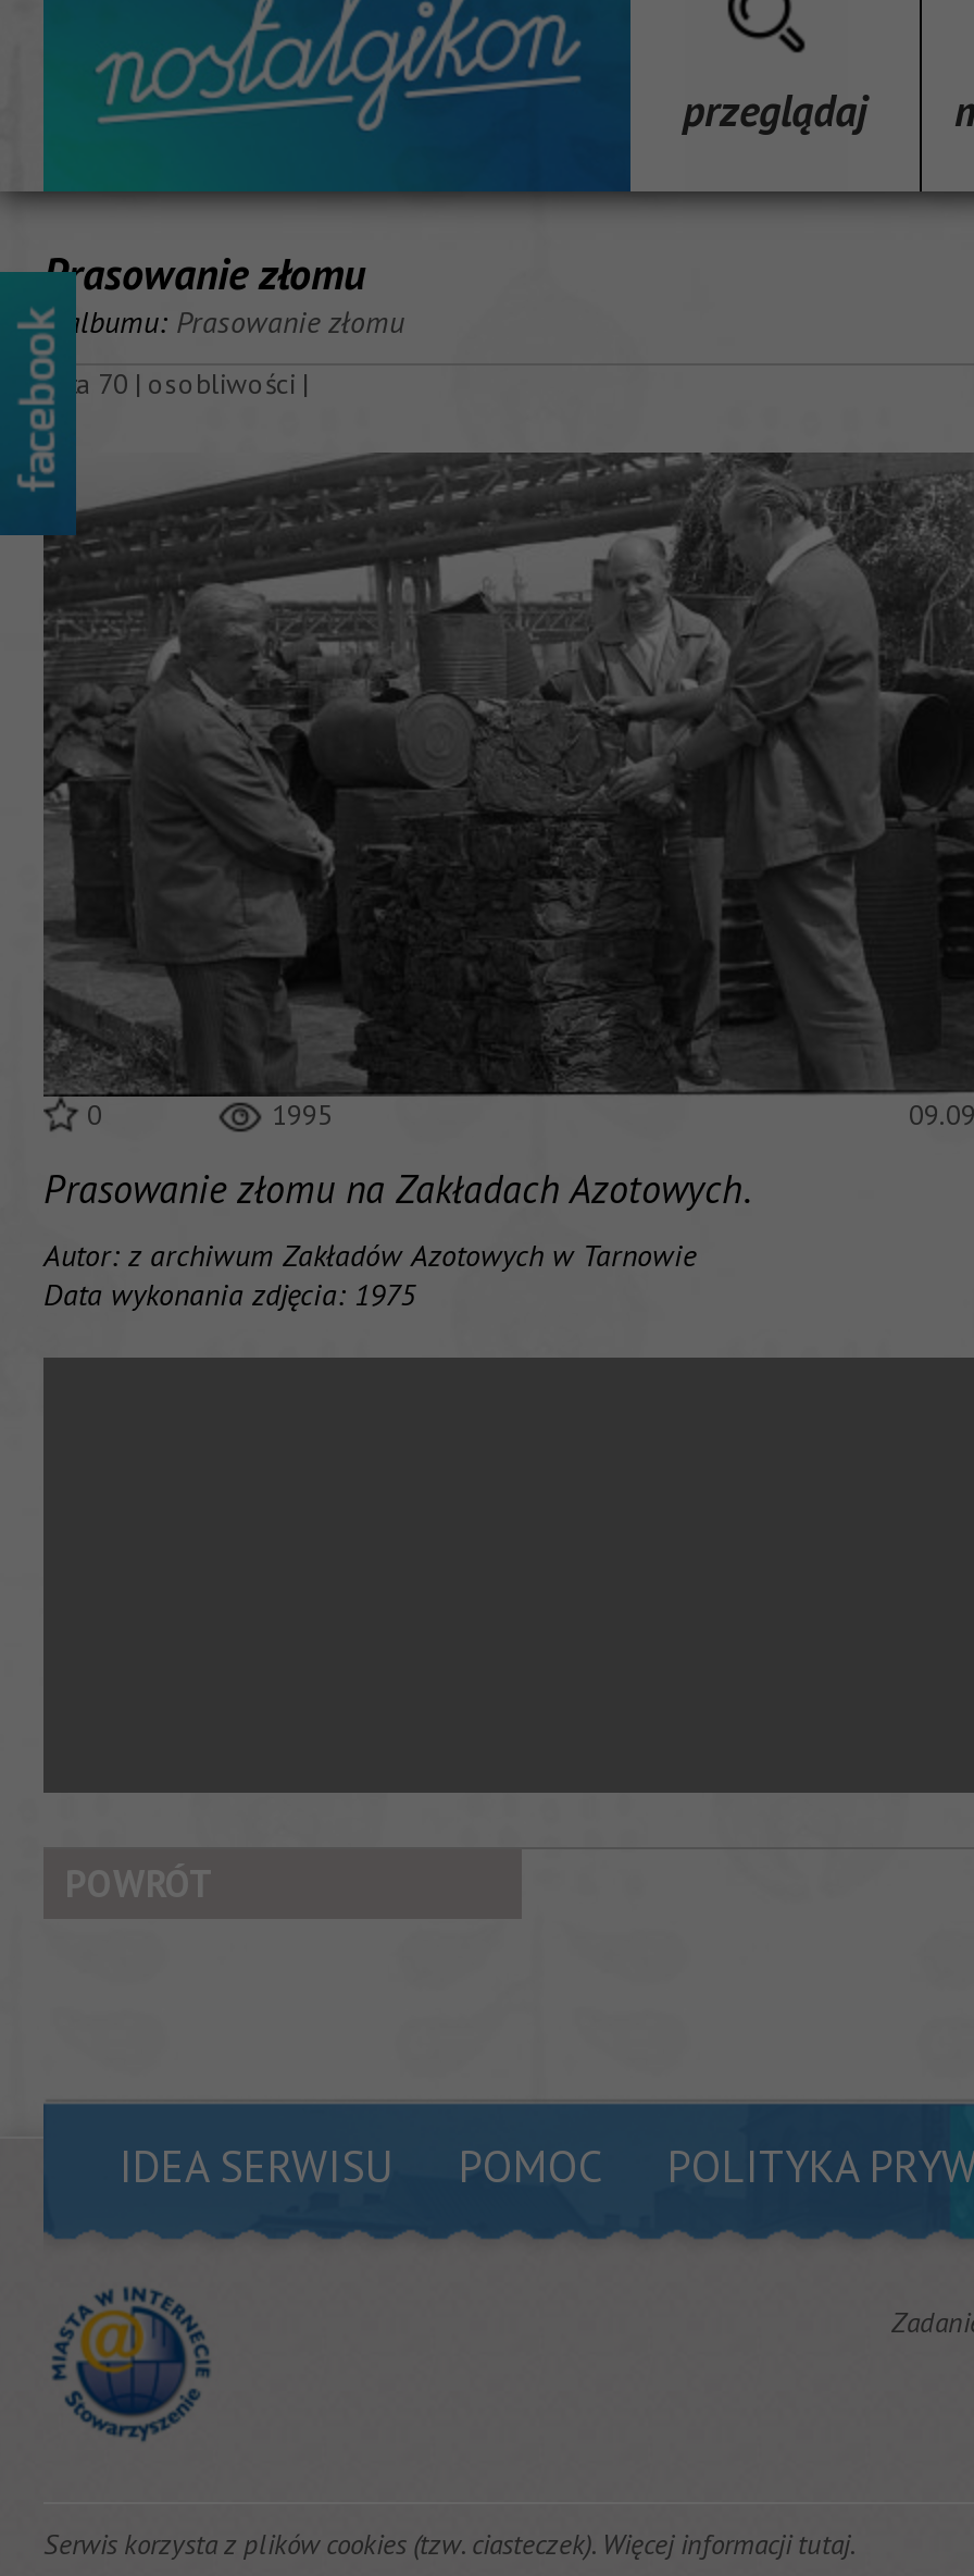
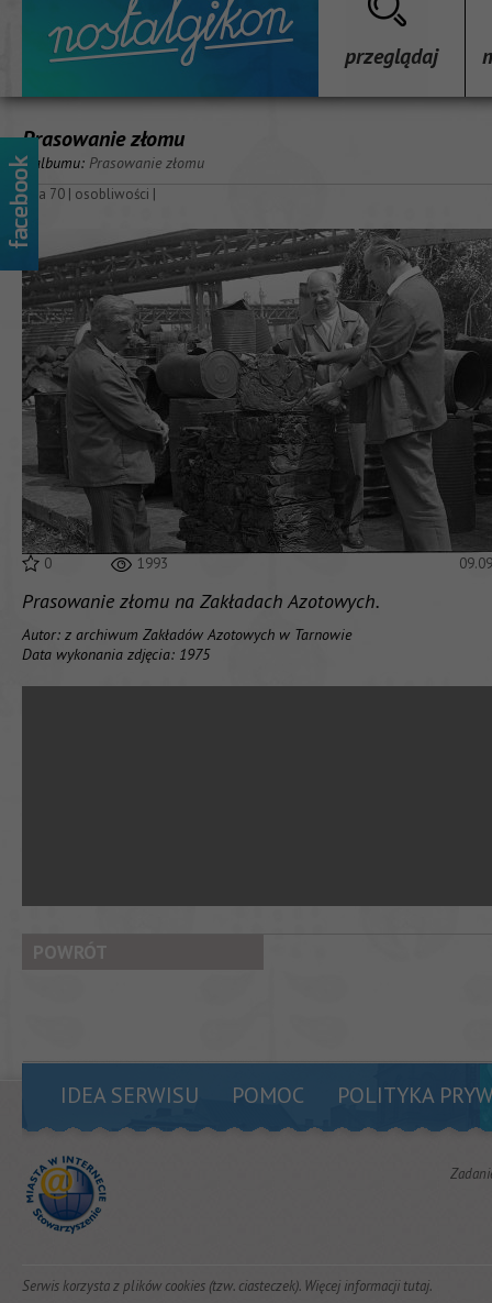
[272,1097,333,1134] 1995 -> [137,554,168,573] 1993

